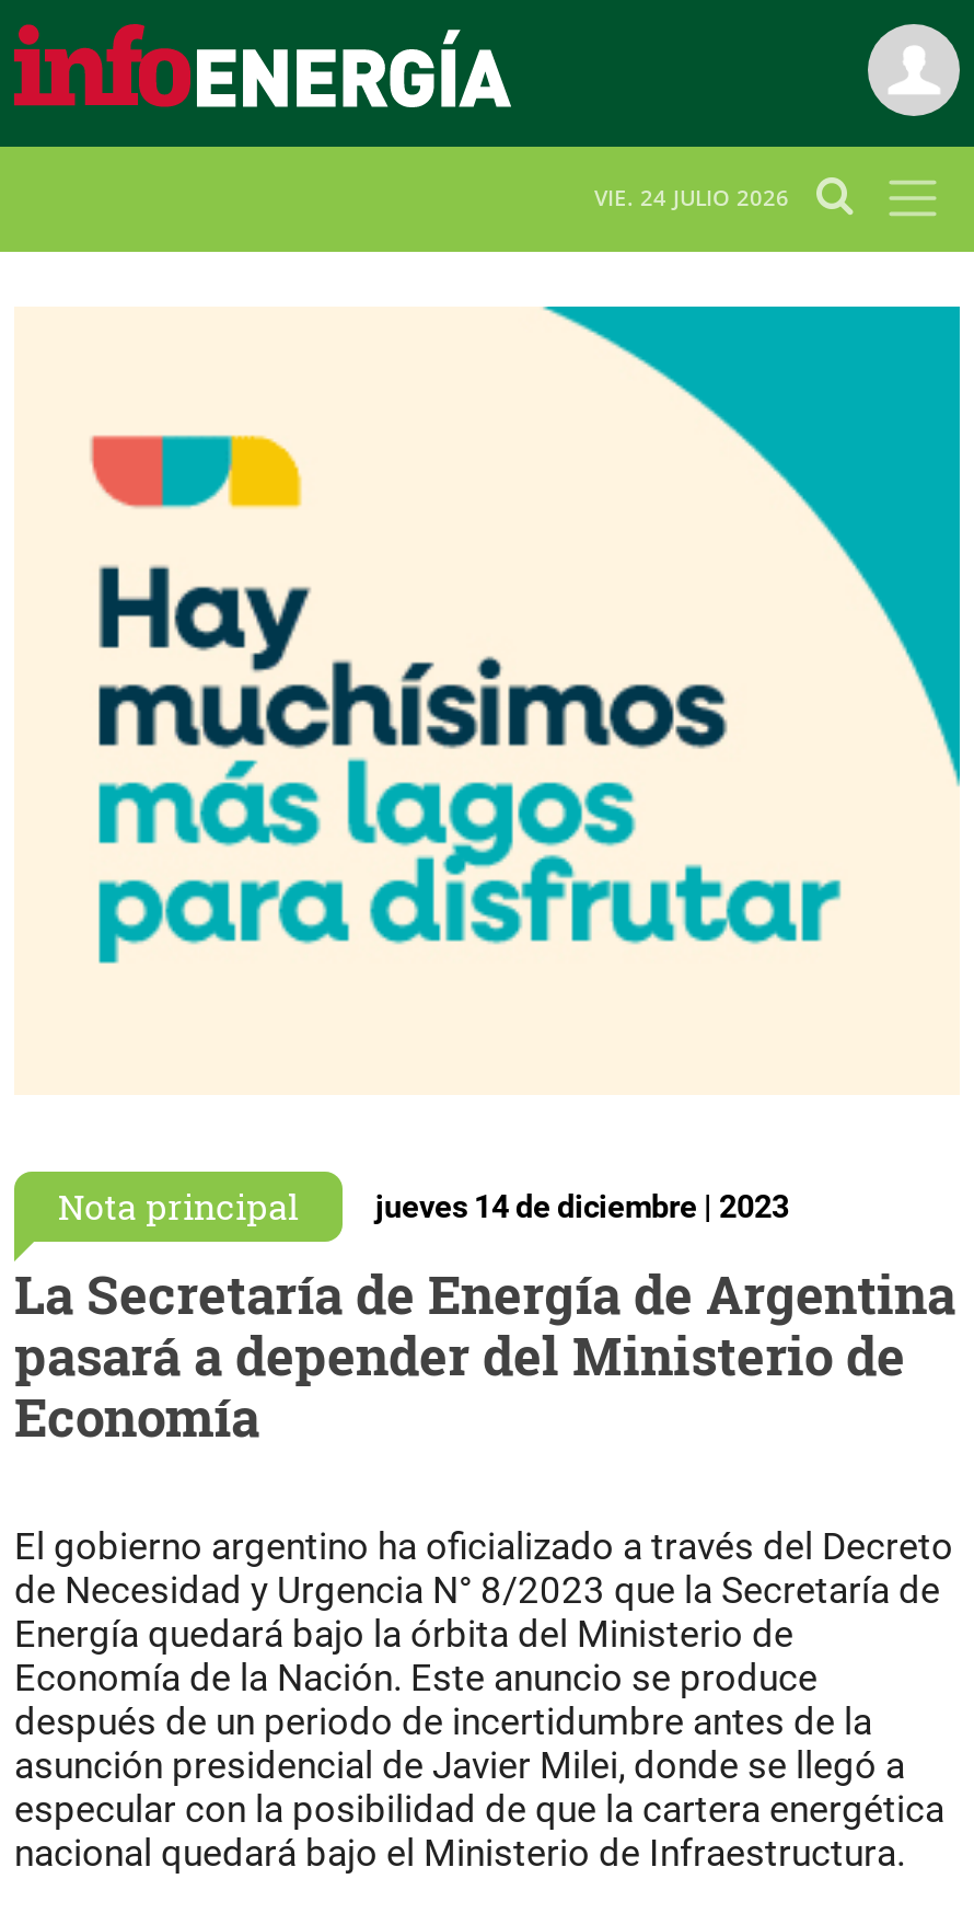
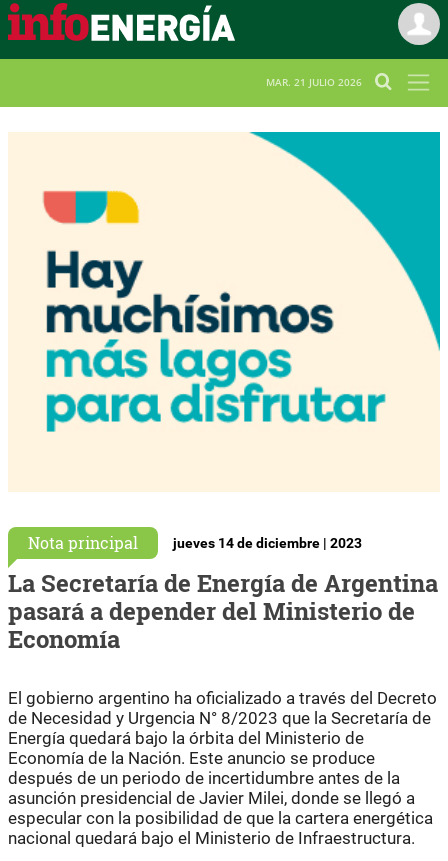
[594,182,789,213] VIE. 24 JULIO 2026 -> [266,75,362,89] MAR. 21 JULIO 2026

